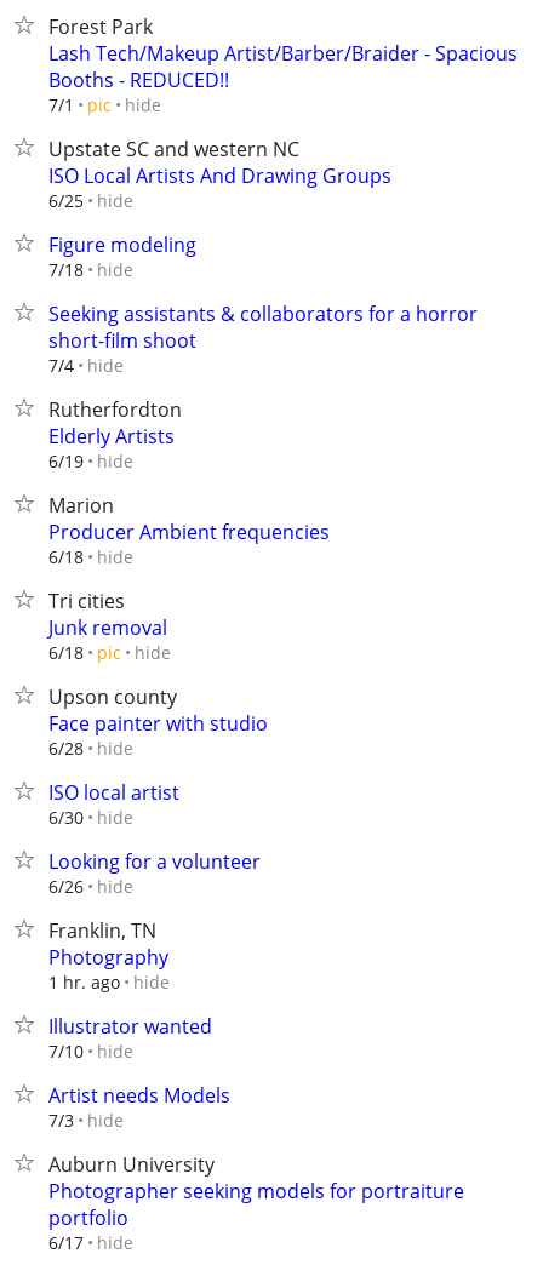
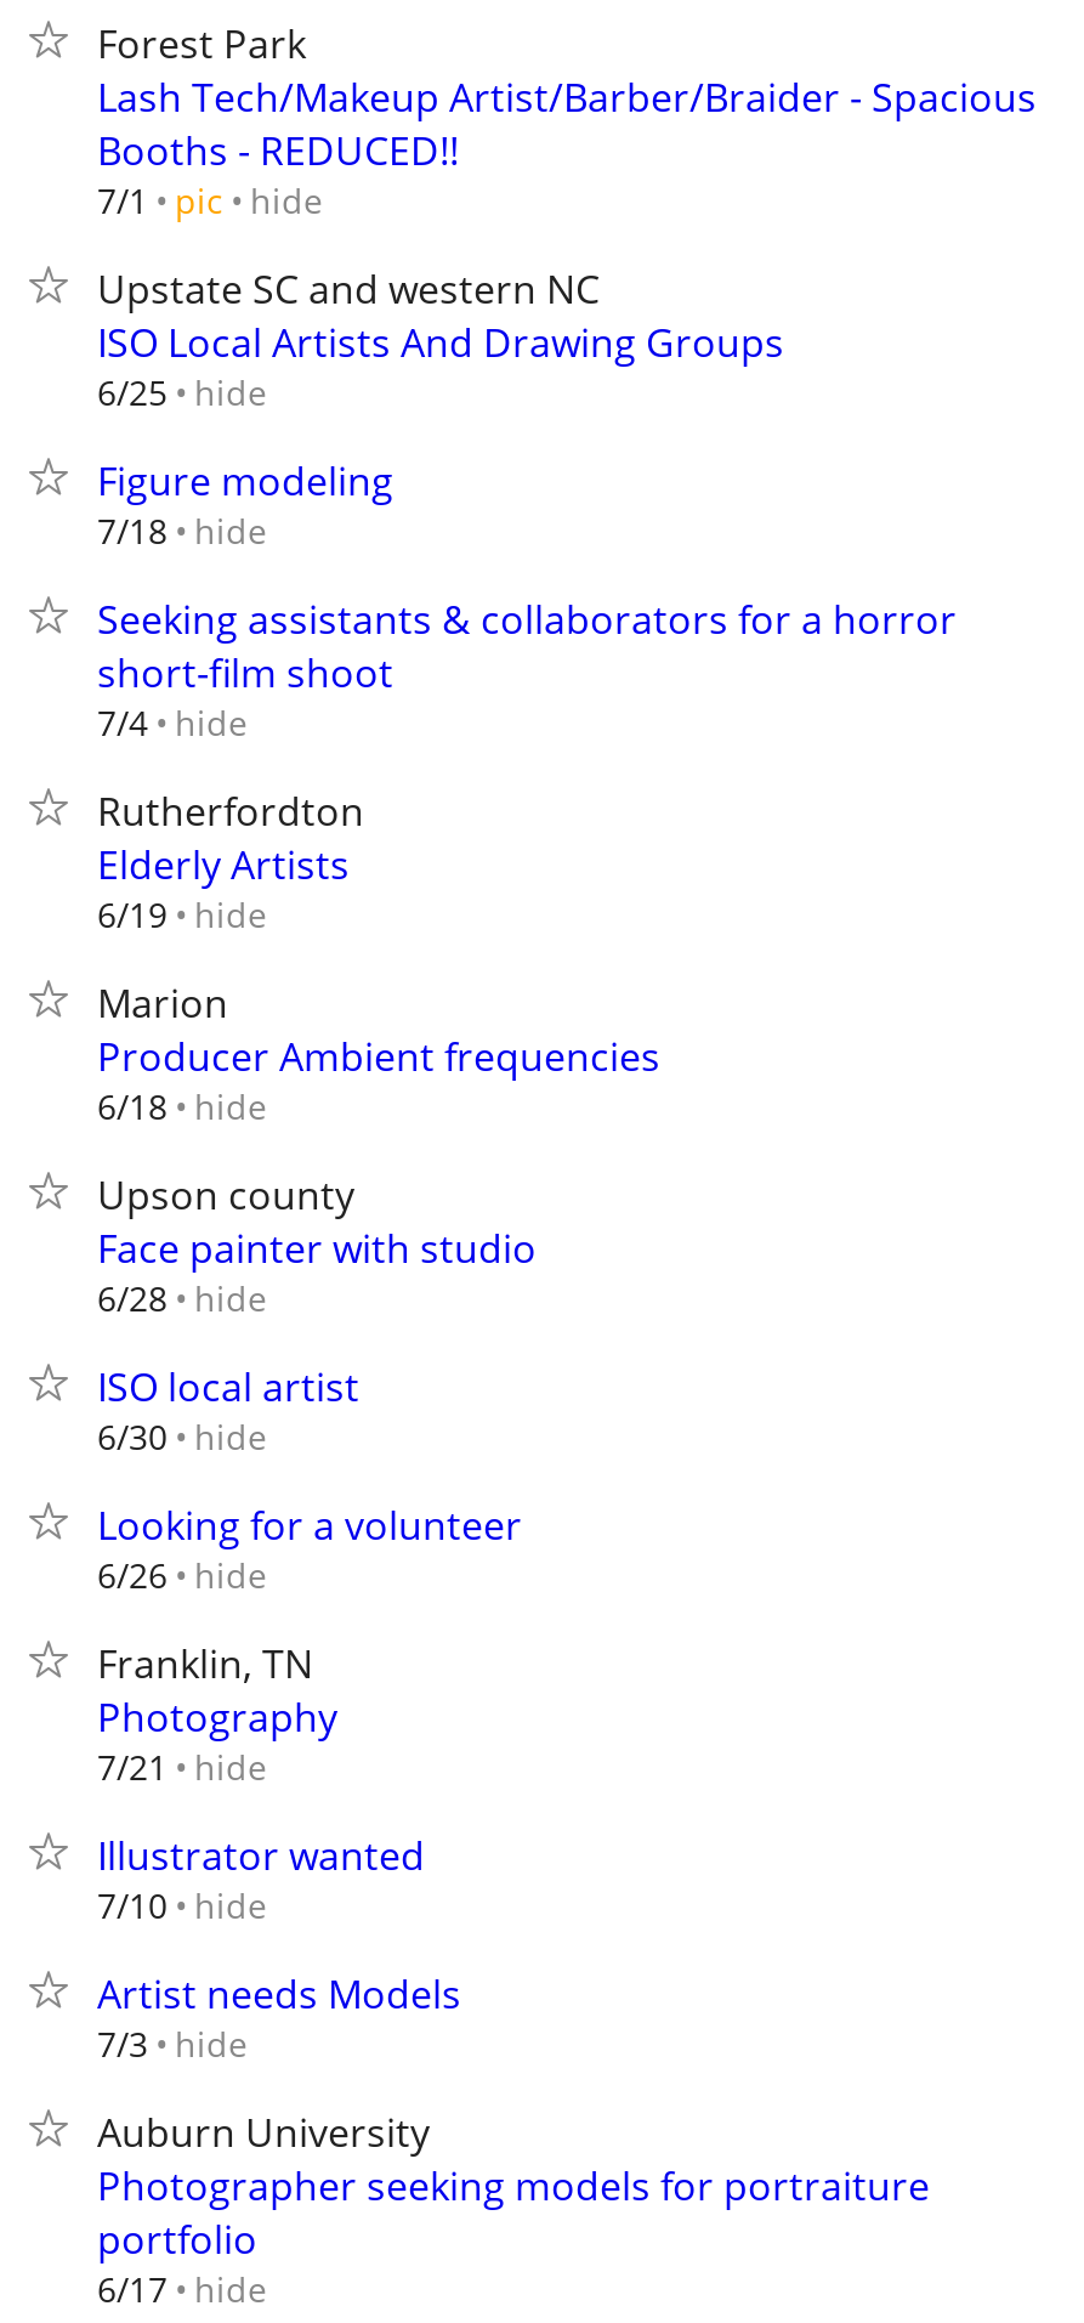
[48,588,171,664] Tri cities | Junk removal | 6/18 pic hide -> none
[48,970,170,994] 1 hr. ago hide -> [97,1743,267,1790] 7/21 hide

